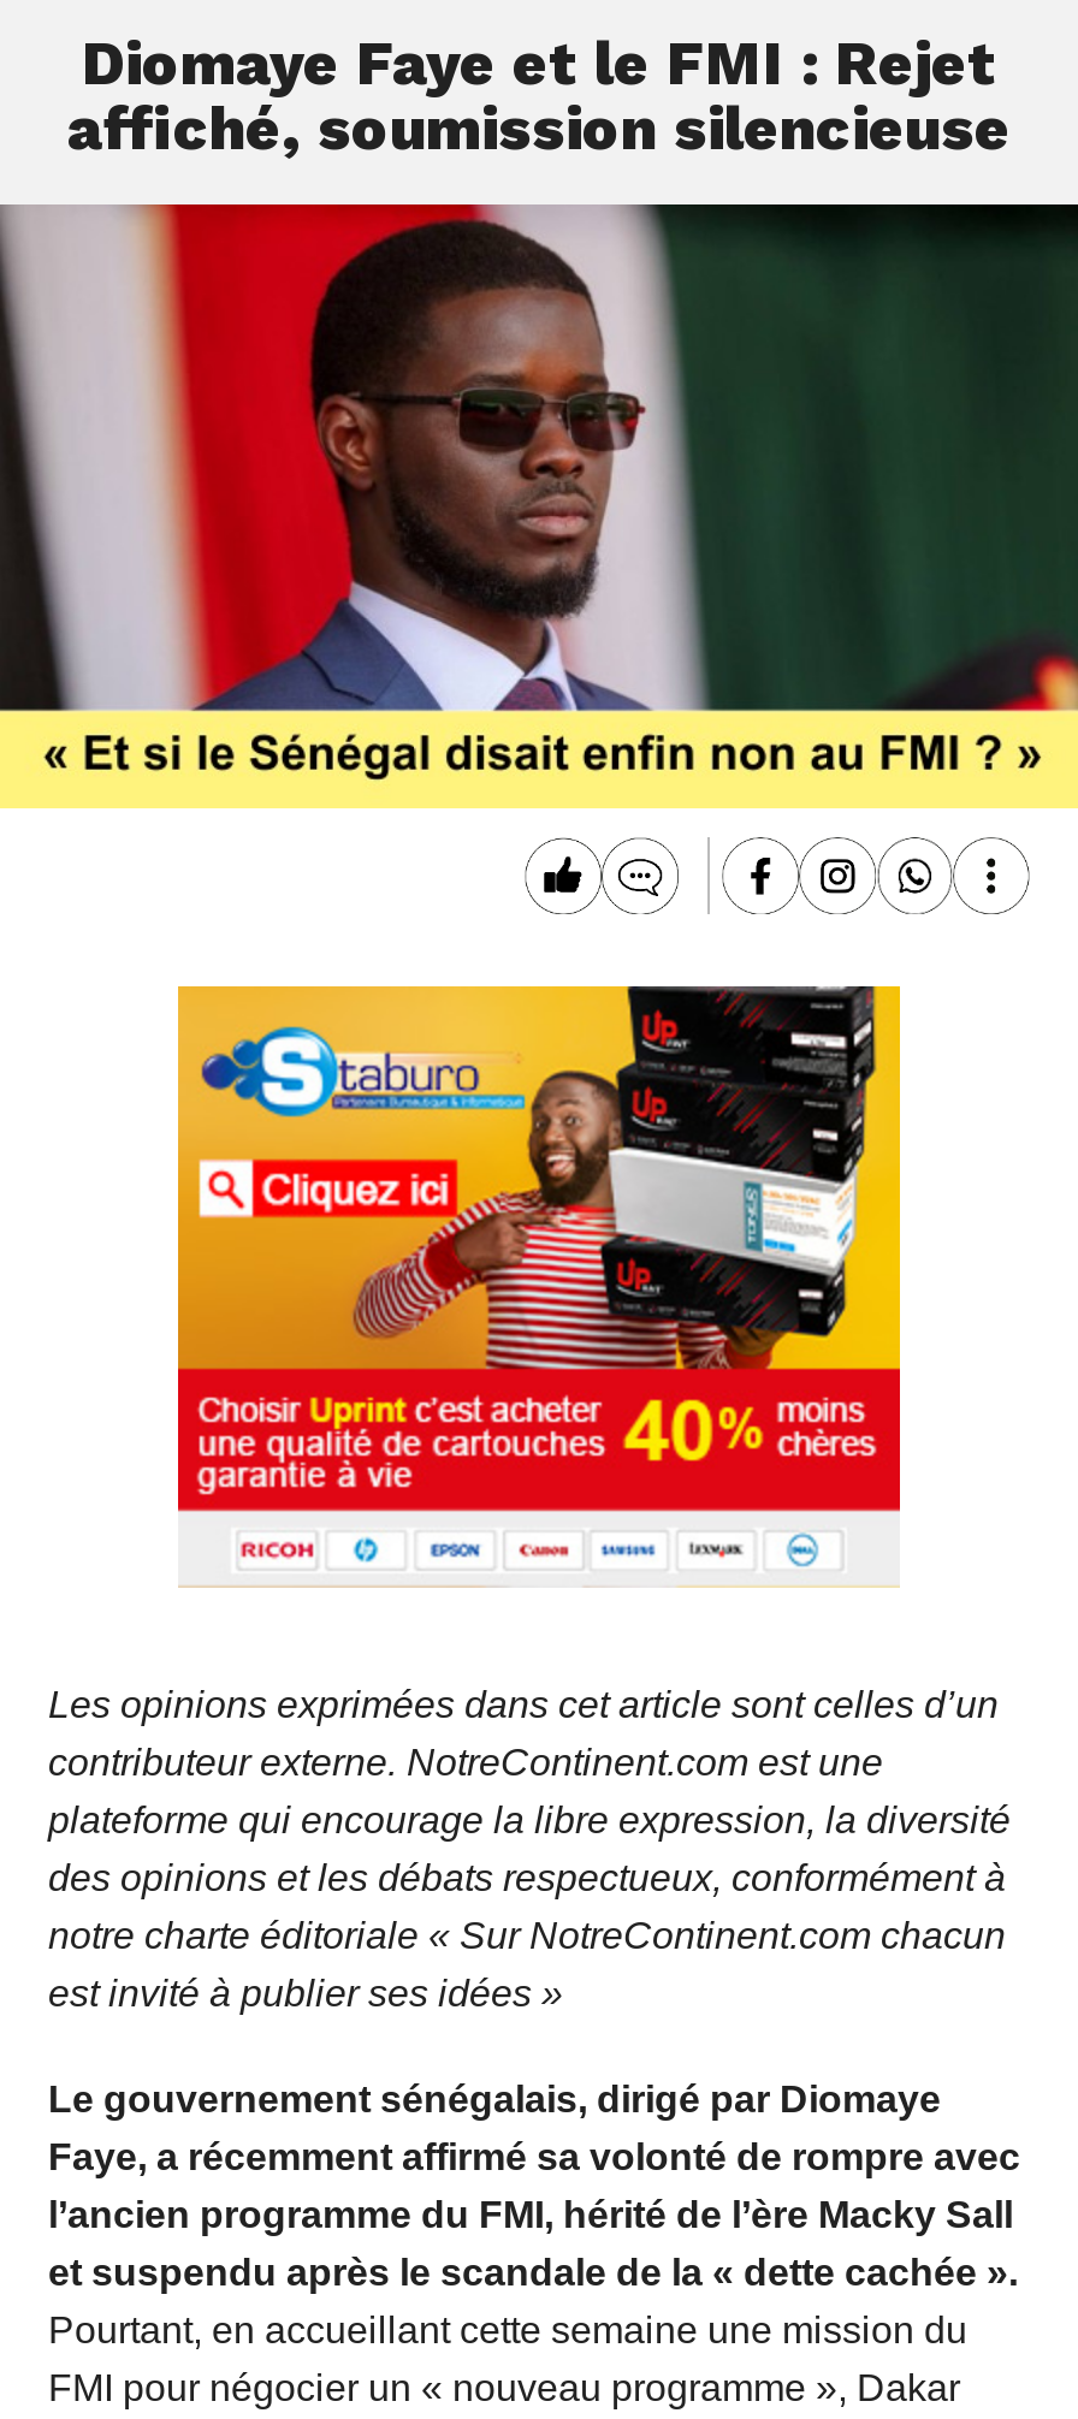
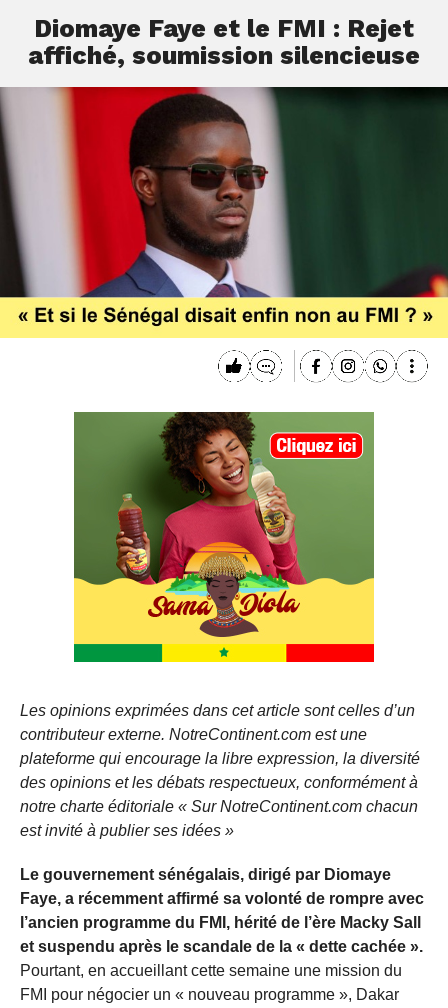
[176,984,902,1588] [image] -> [73,411,375,663] [image]

